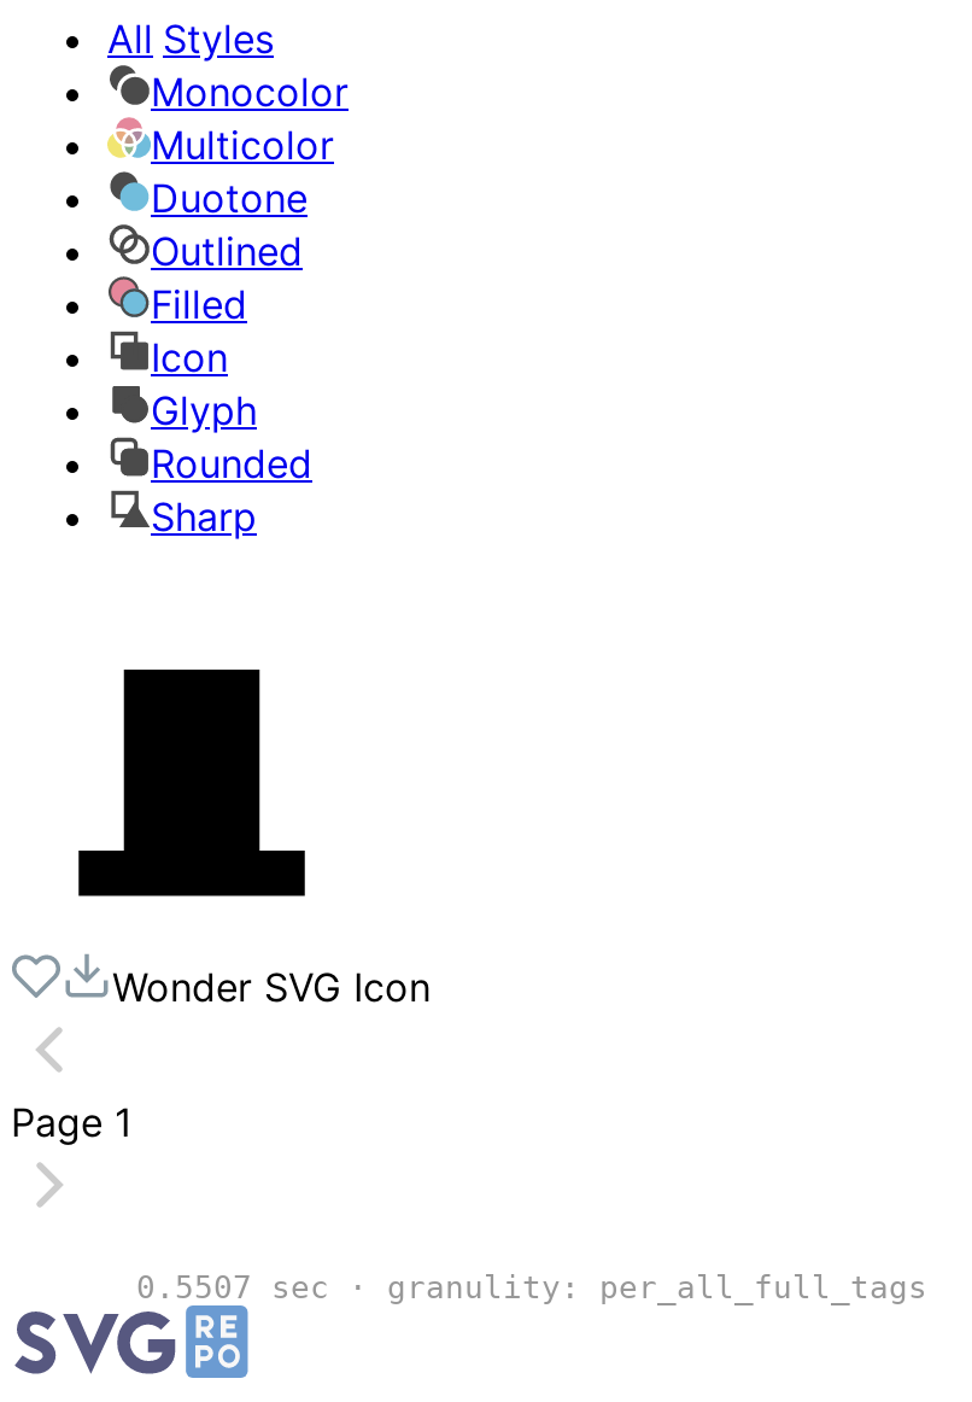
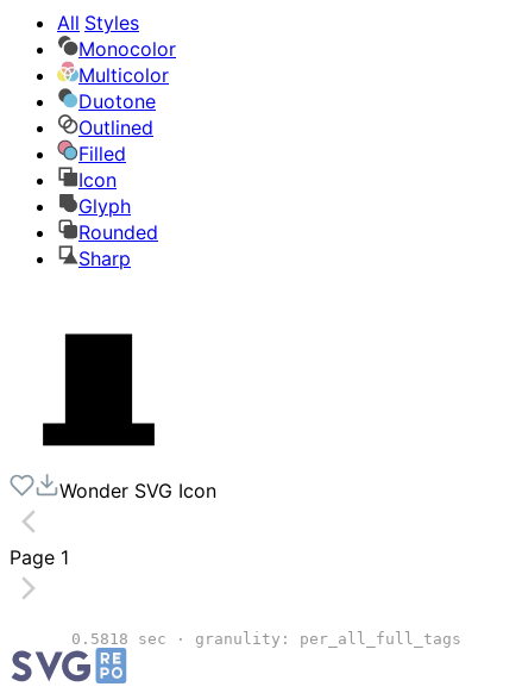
[136,1269,927,1305] 0.5507 sec · granulity: per_all_full_tags -> [71,630,461,648] 0.5818 sec · granulity: per_all_full_tags

